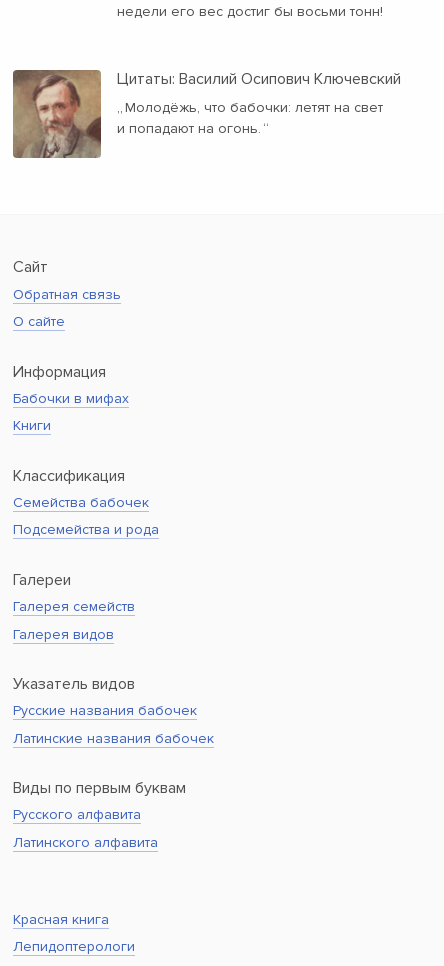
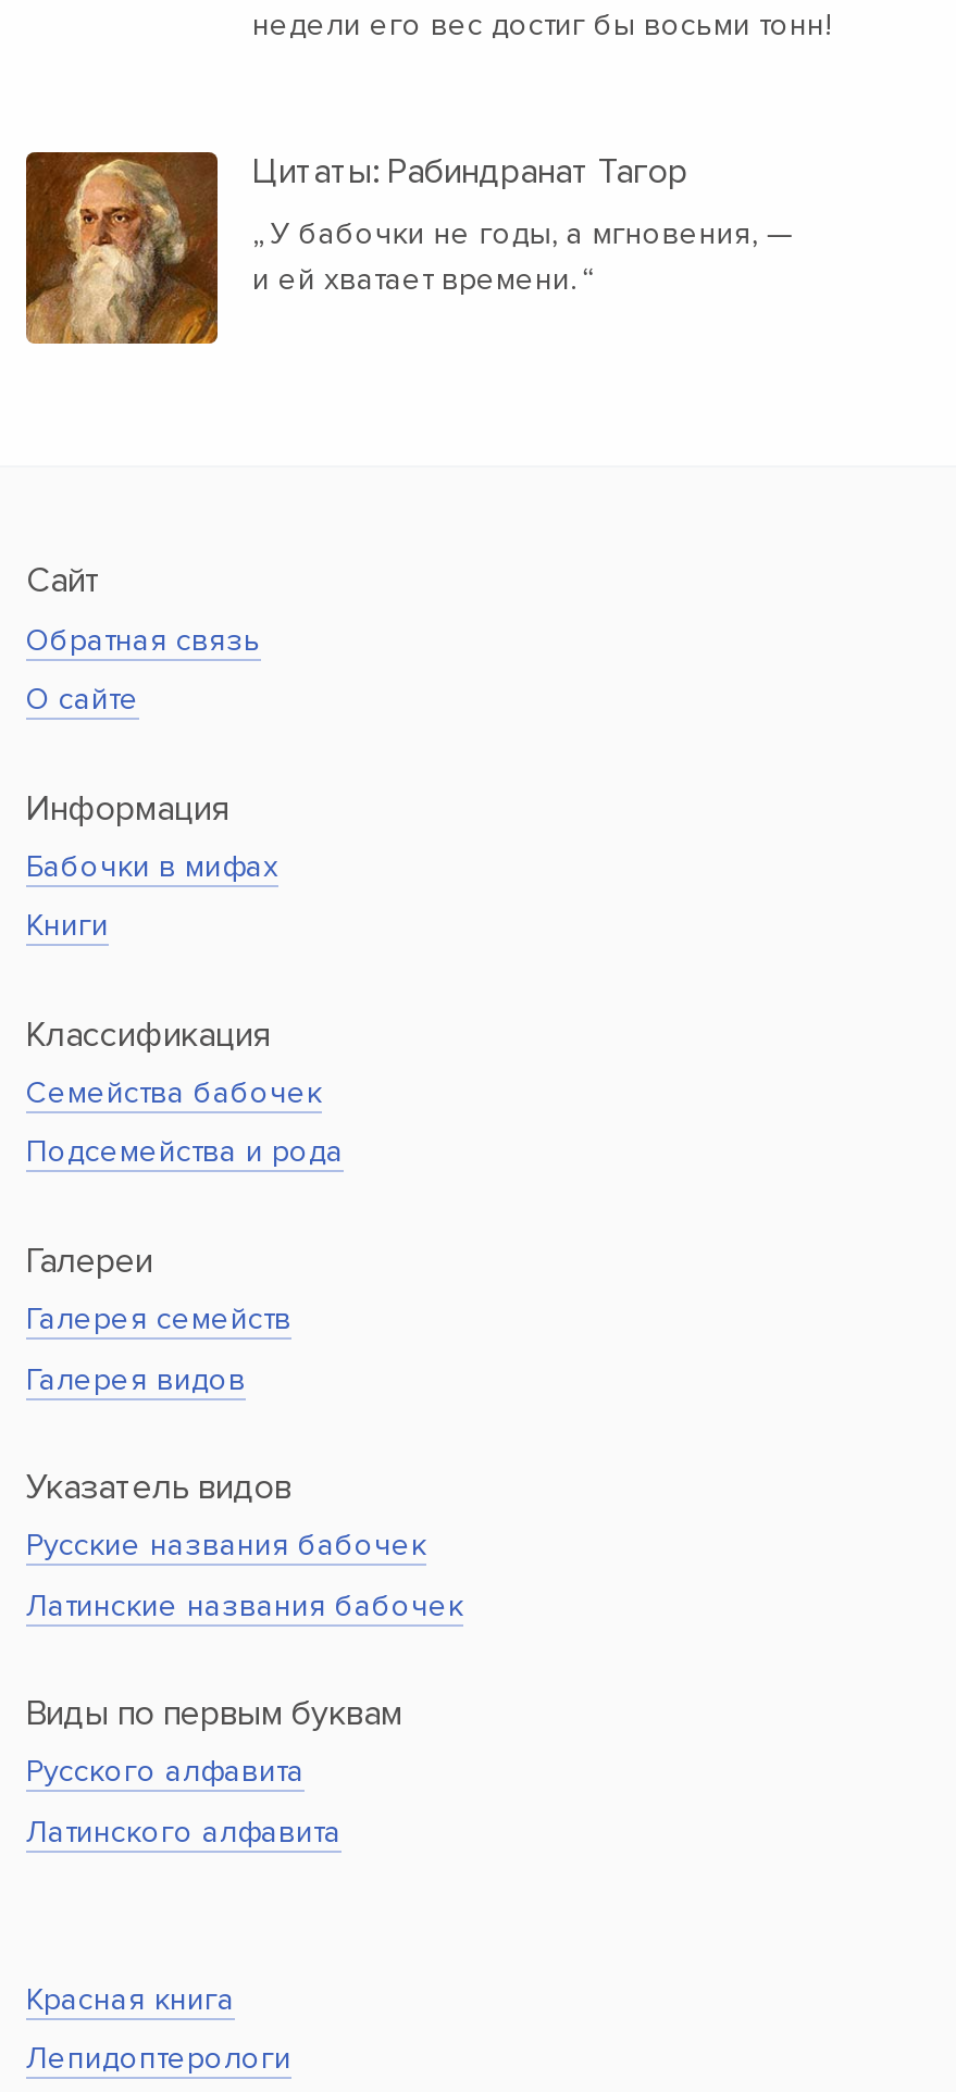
[12,69,401,159] [image] | Цитаты: Василий Осипович Ключевский -> [24,150,687,346] [image] | Цитаты: Рабиндранат Тагор
[117,99,383,137] „ Молодёжь, что бабочки: летят на свет | и попадают на огонь. “ -> [252,216,793,298] „ У бабочки не годы, а мгновения, — | и ей хватает времени. “

